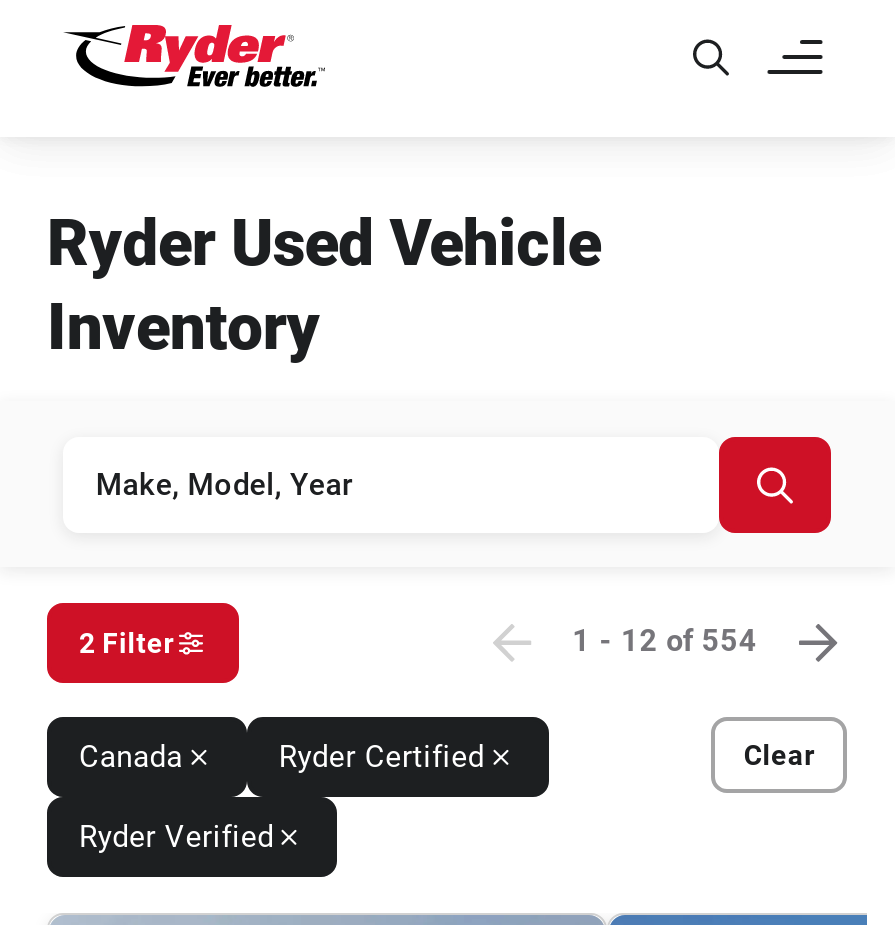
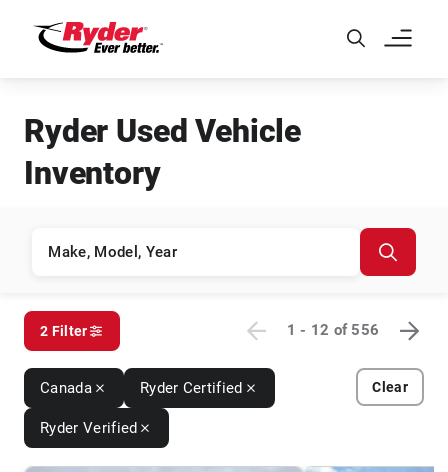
[572,624,757,660] 1 - 12 of 554 -> [287,321,379,339] 1 - 12 of 556

